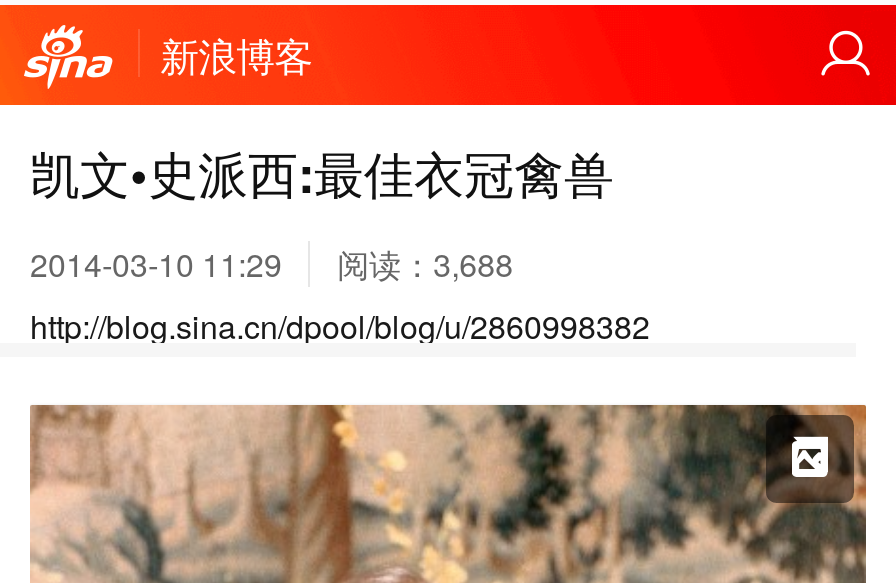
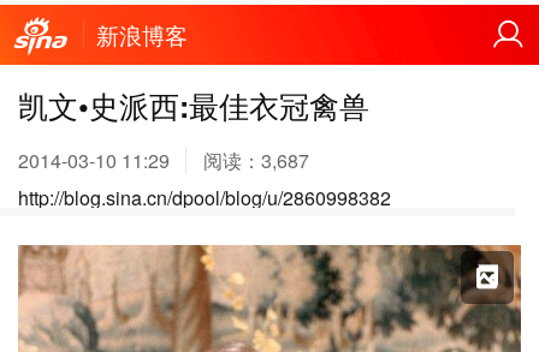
[30,241,513,287] 2014-03-10 11:29 阅读：3,688 -> [18,147,309,174] 2014-03-10 11:29 阅读：3,687

